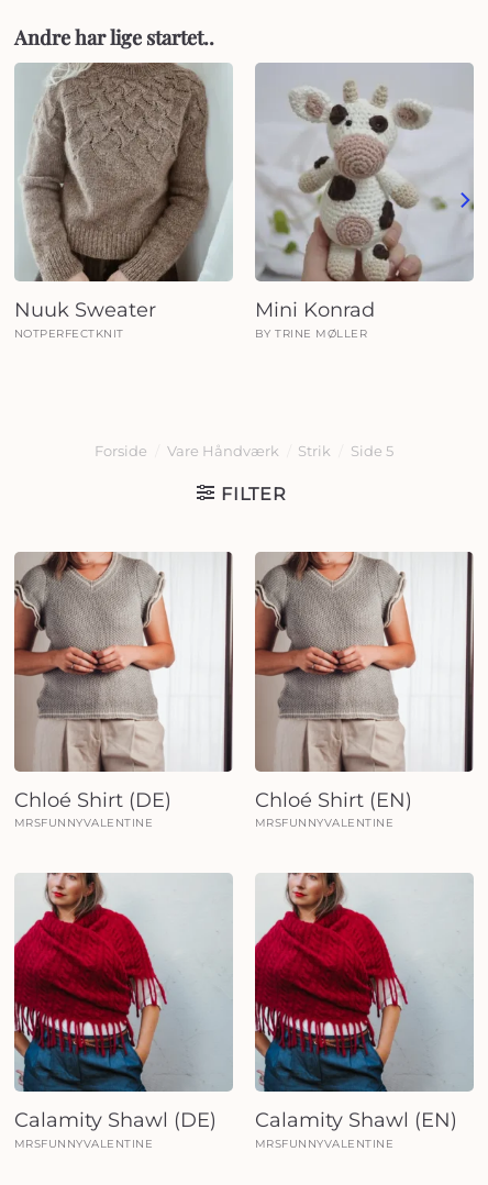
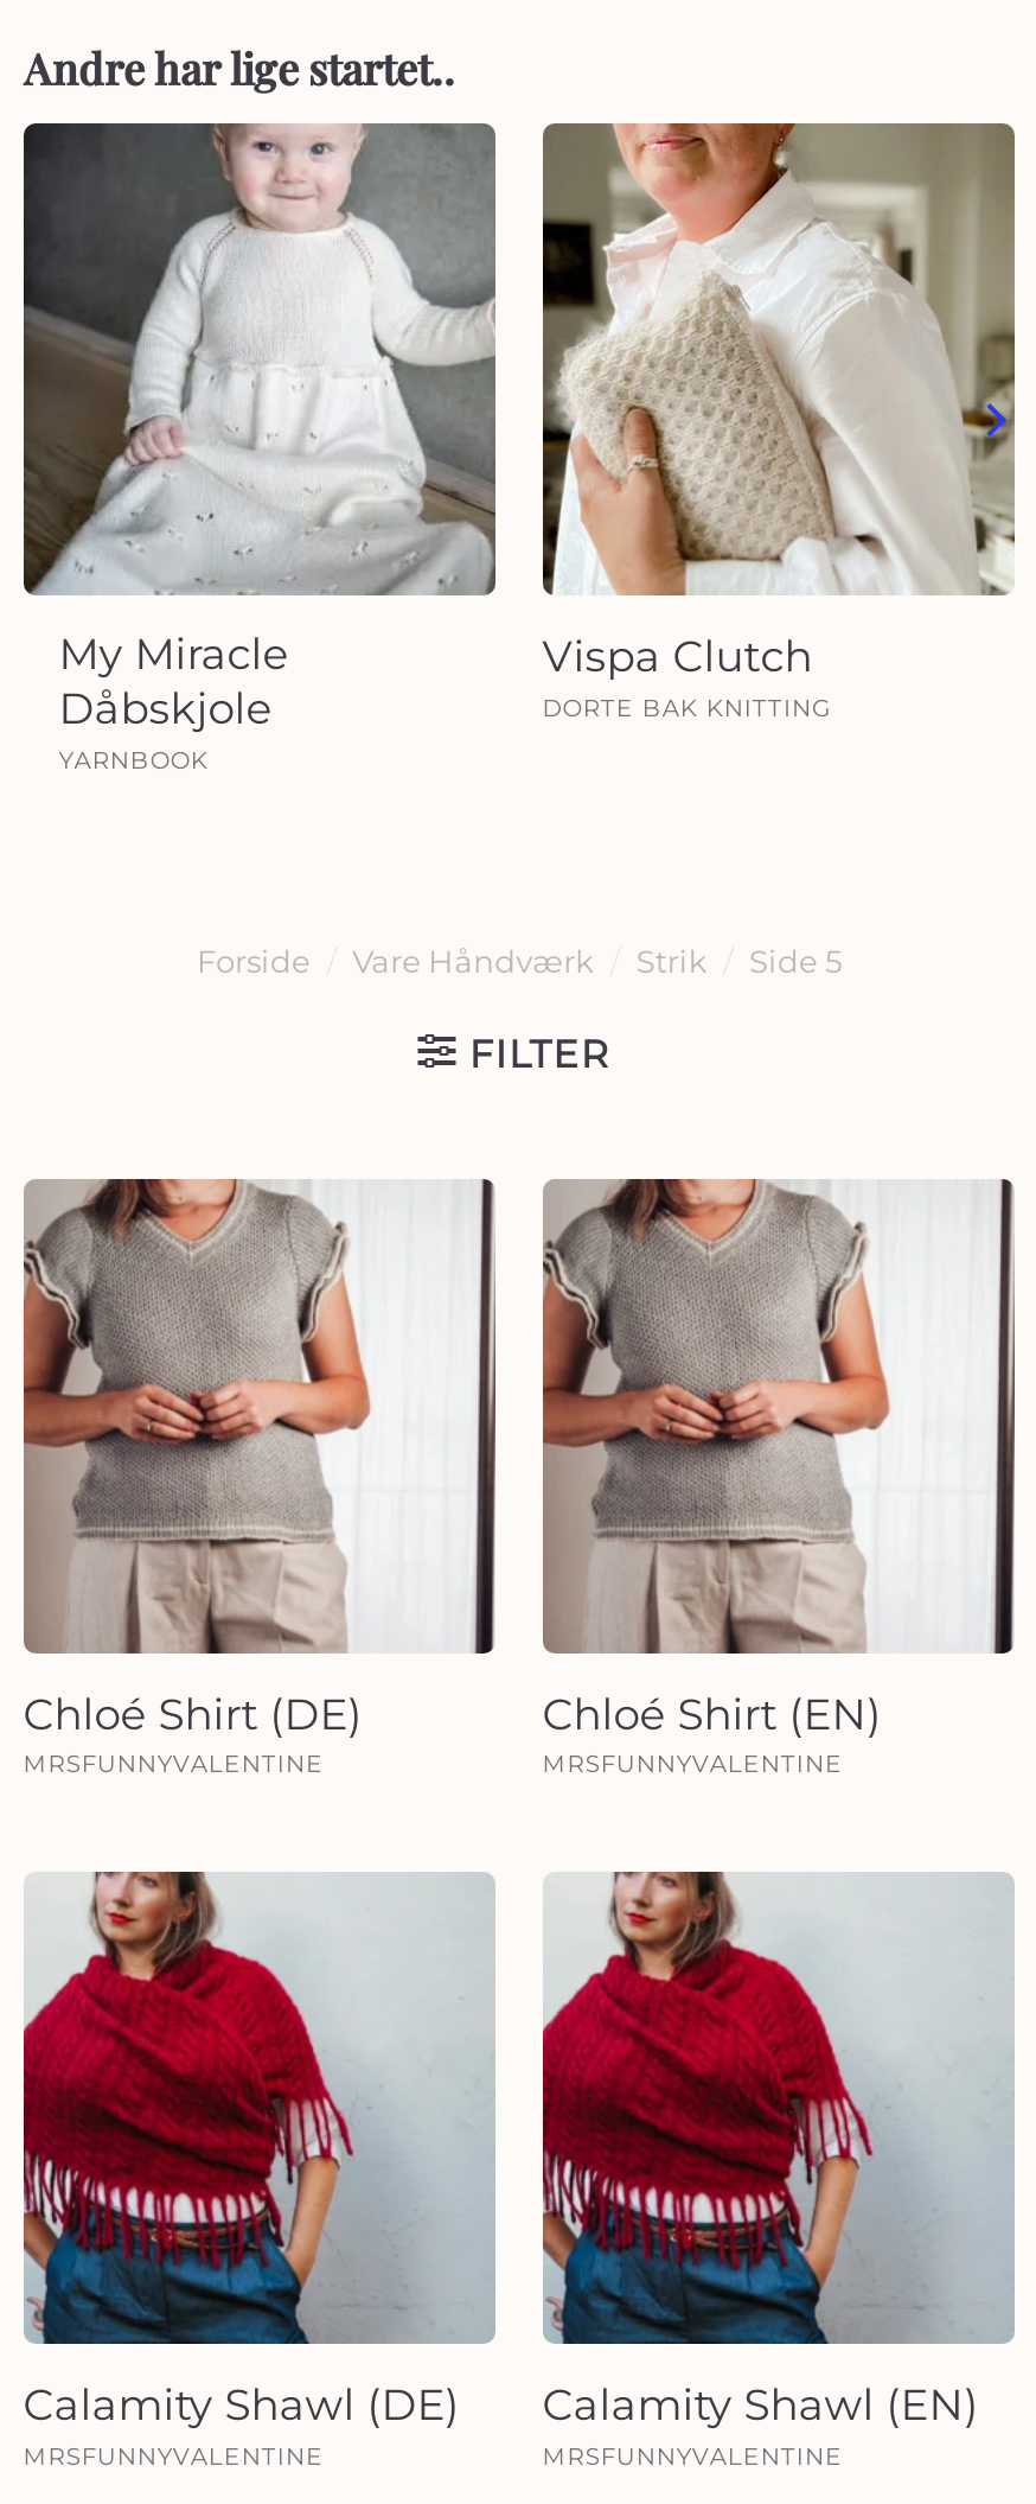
[14,63,232,341] [image] | Nuuk Sweater | NOTPERFECTKNIT -> [21,123,495,775] [image] | My Miracle | Dåbskjole | YARNBOOK
[255,63,474,341] [image] | Mini Konrad | BY TRINE MØLLER -> [541,121,1015,724] [image] | Vispa Clutch | DORTE BAK KNITTING

